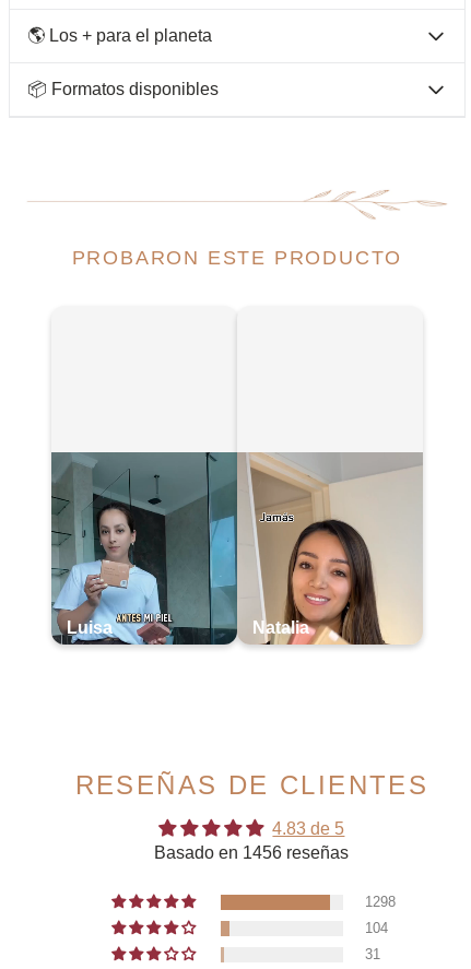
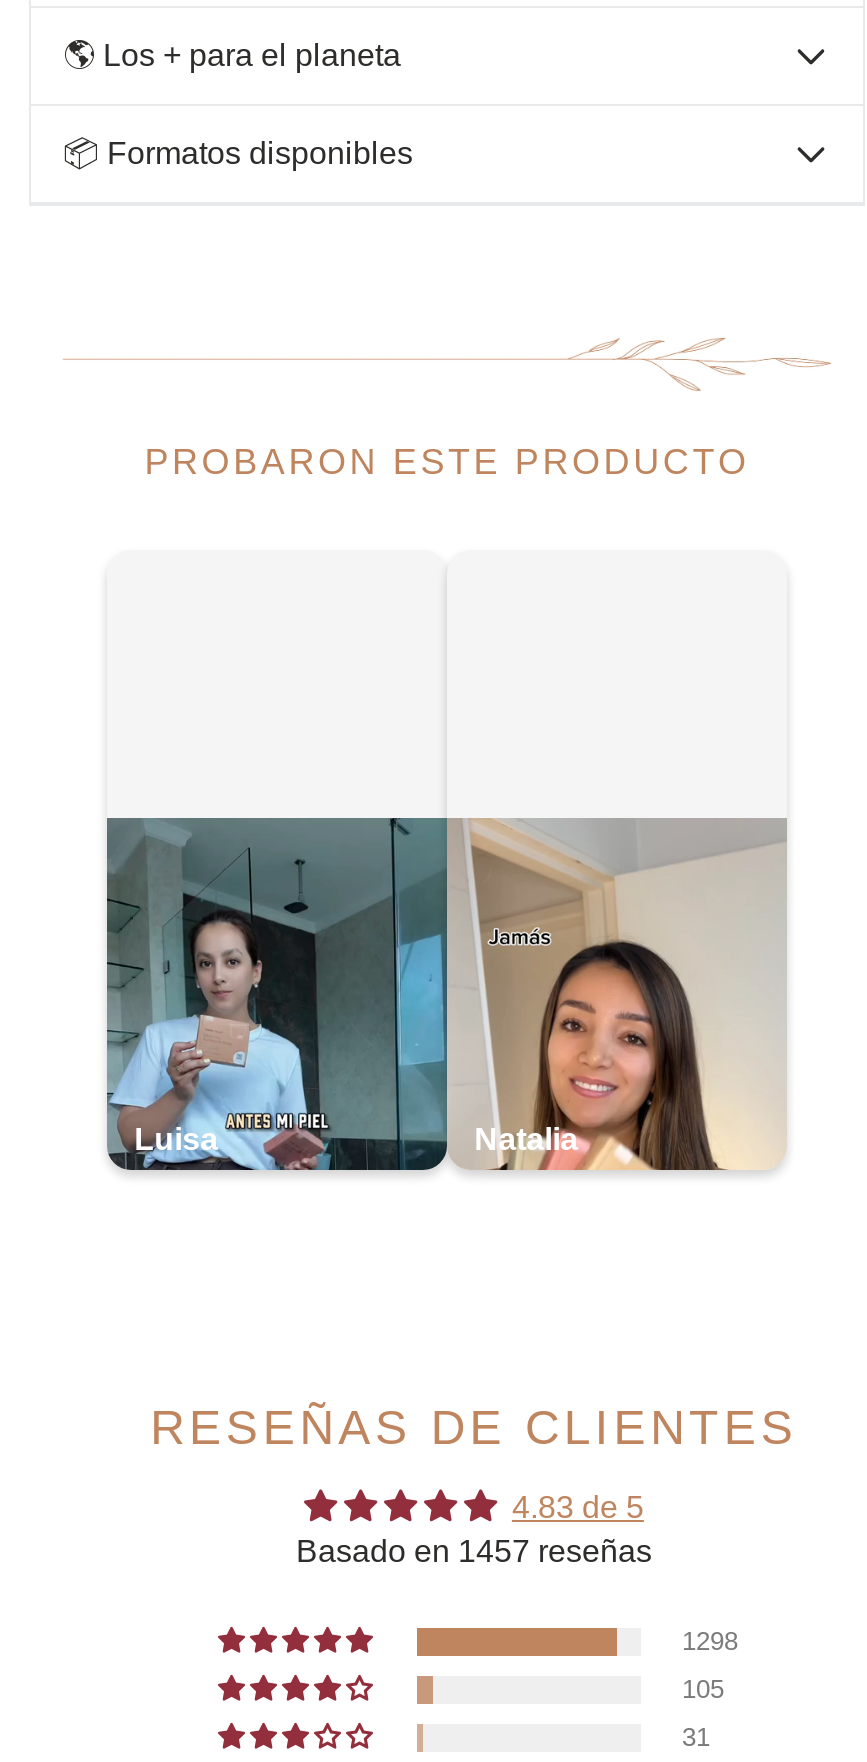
[155,843,349,862] Basado en 1456 reseñas -> [296,1534,652,1568] Basado en 1457 reseñas
[365,919,388,936] 104 -> [682,1673,724,1703] 105

